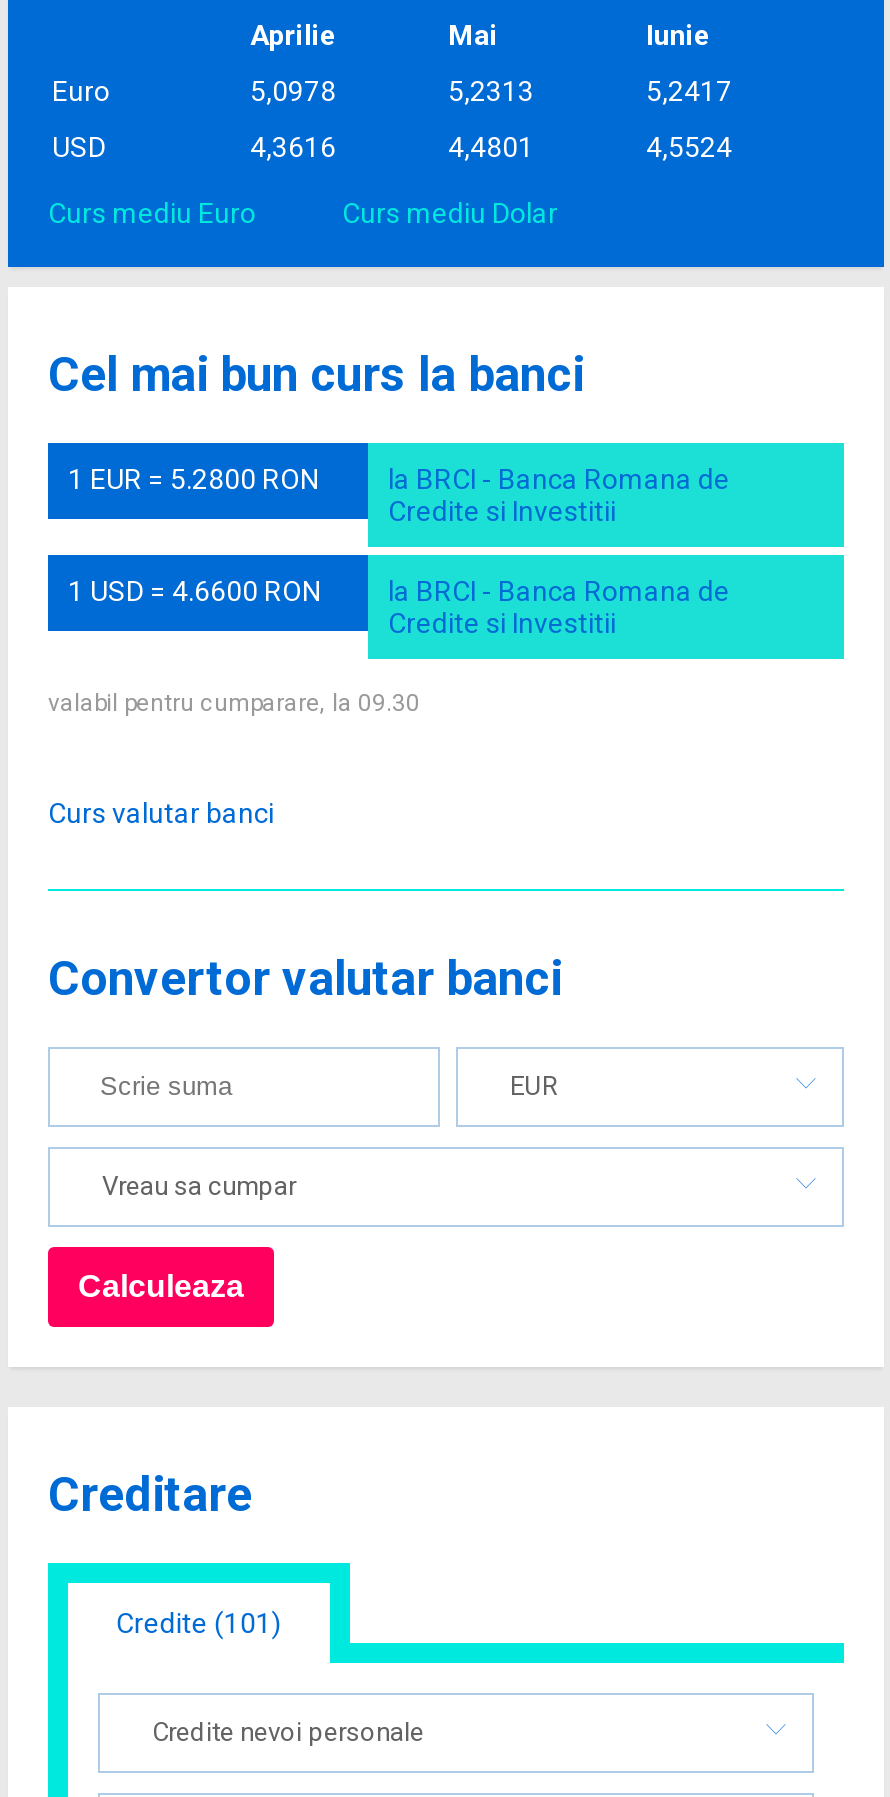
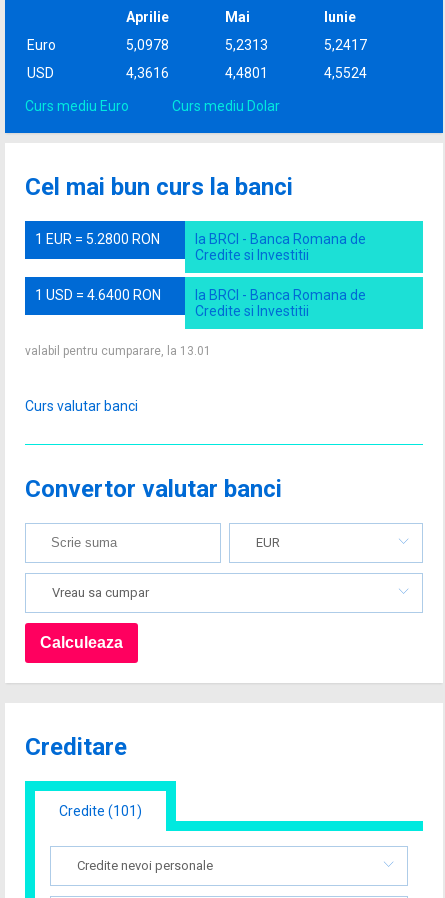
[68,575,320,607] 1 USD = 4.6600 RON -> [35,287,161,303] 1 USD = 4.6400 RON
[48,689,420,717] valabil pentru cumparare, la 09.30 -> [25,344,211,358] valabil pentru cumparare, la 13.01

